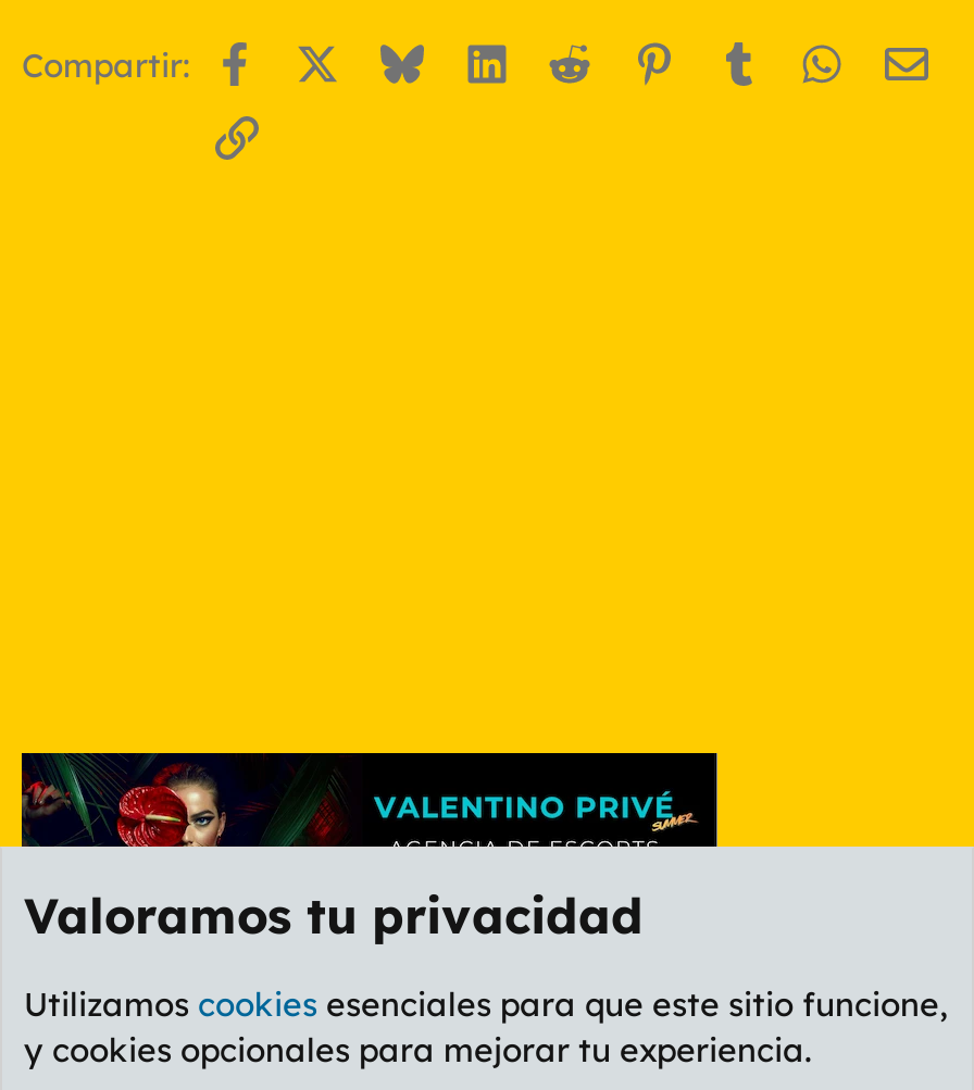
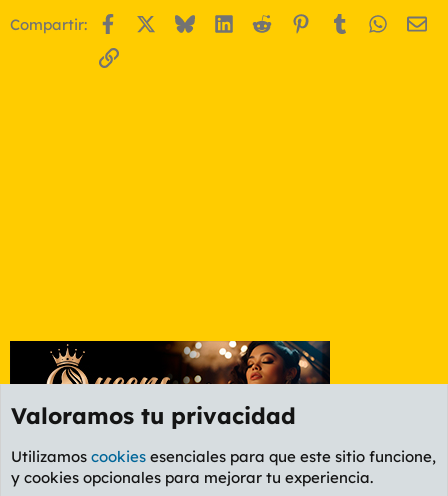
[22,751,711,849] [image] -> [10,340,327,385] [image]

